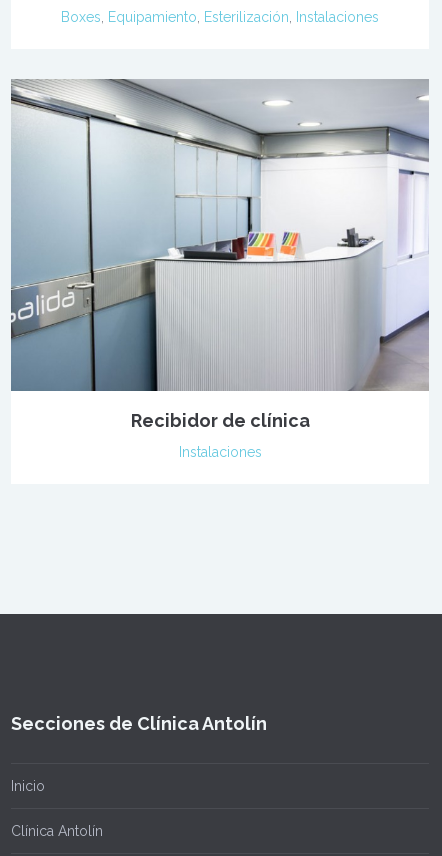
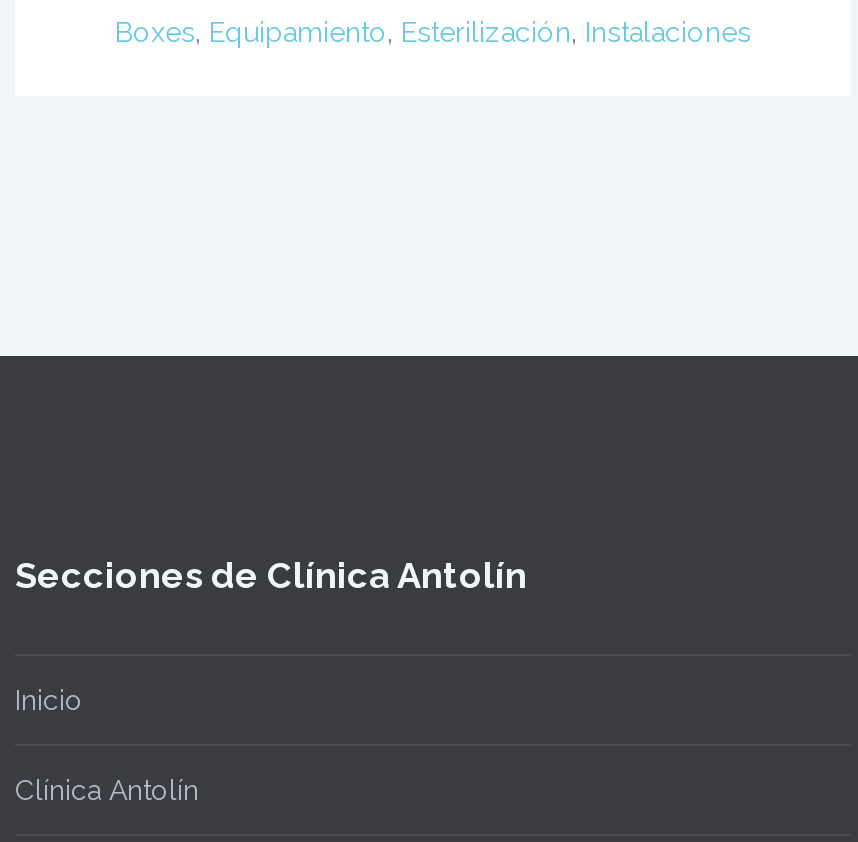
[10,78,430,460] [image] | Recibidor de clínica | Instalaciones -> none

